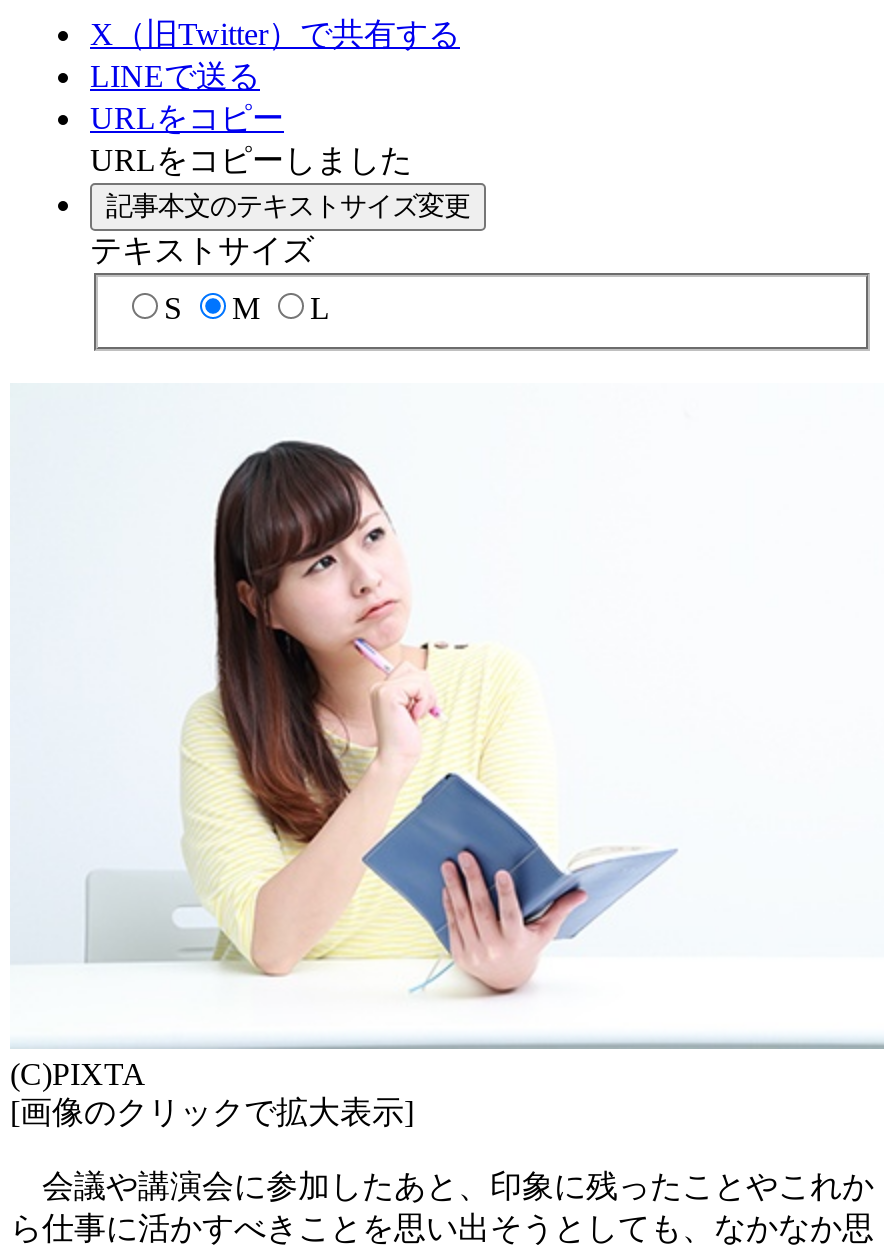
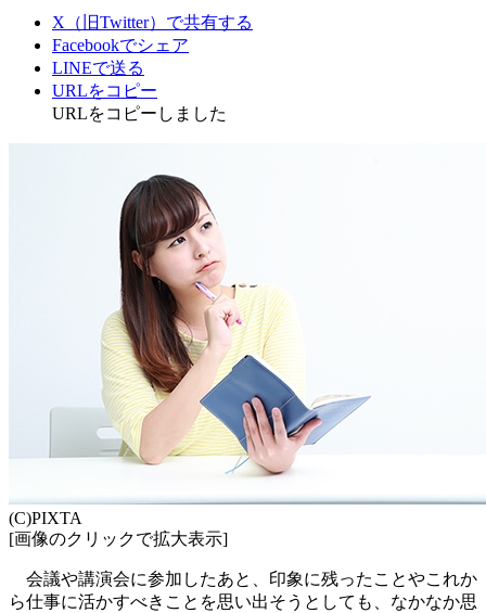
none -> [52,35,189,54] Facebookでシェア
moved [90,58,412,176] -> [52,58,227,122]: LINEで送る | URLをコピー | URLをコピーしました
[90,190,470,325] 記事本文のテキストサイズ変更 | テキストサイズ | S | M | L -> none

